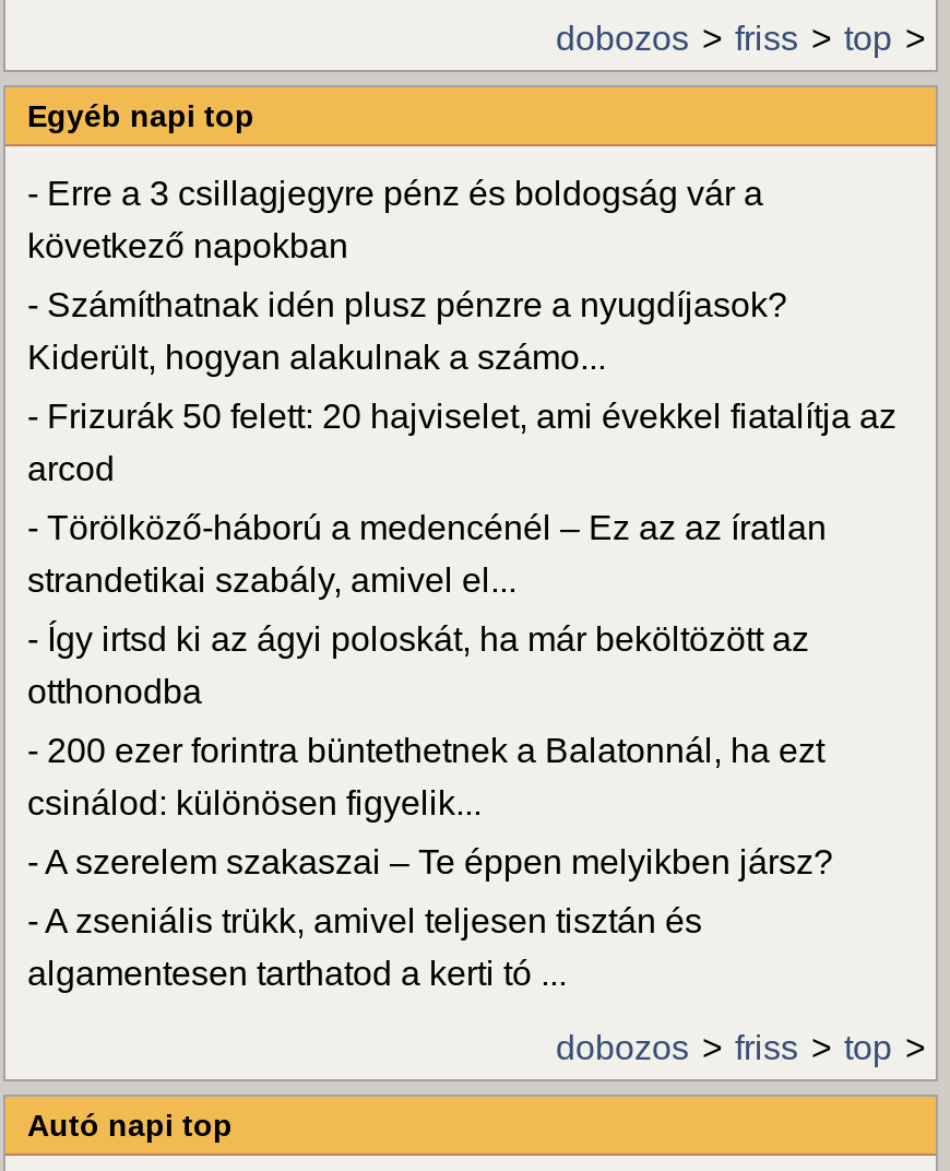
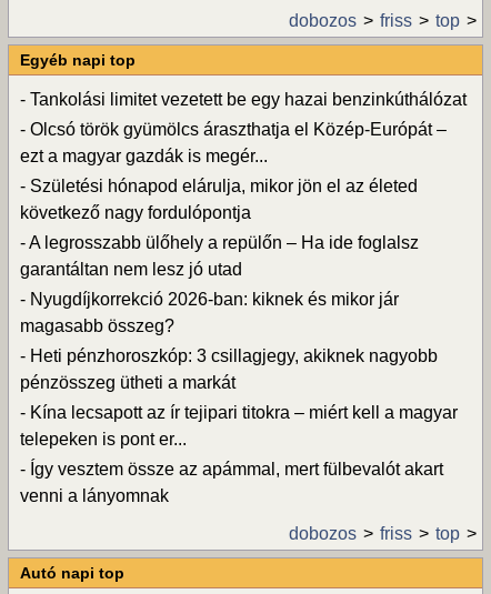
[27,175,763,264] - Erre a 3 csillagjegyre pénz és boldogság vár a | következő napokban -> [20,90,467,109] - Tankolási limitet vezetett be egy hazai benzinkúthálózat
[27,286,787,376] - Számíthatnak idén plusz pénzre a nyugdíjasok? | Kiderült, hogyan alakulnak a számo... -> [20,120,447,165] - Olcsó török gyümölcs áraszthatja el Közép-Európát – | ezt a magyar gazdák is megér...
[27,398,896,487] - Frizurák 50 felett: 20 hajviselet, ami évekkel fiatalítja az | arcod -> [20,177,418,222] - Születési hónapod elárulja, mikor jön el az életed | következő nagy fordulópontja
[27,509,827,599] - Törölköző-háború a medencénél – Ez az az íratlan | strandetikai szabály, amivel el... -> [20,233,419,279] - A legrosszabb ülőhely a repülőn – Ha ide foglalsz | garantáltan nem lesz jó utad
[27,620,809,710] - Így irtsd ki az ágyi poloskát, ha már beköltözött az | otthonodba -> [20,290,399,335] - Nyugdíjkorrekció 2026-ban: kiknek és mikor jár | magasabb összeg?
[27,732,824,821] - 200 ezer forintra büntethetnek a Balatonnál, ha ezt | csinálod: különösen figyelik... -> [20,346,438,392] - Heti pénzhoroszkóp: 3 csillagjegy, akiknek nagyobb | pénzösszeg ütheti a markát
[27,843,833,880] - A szerelem szakaszai – Te éppen melyikben jársz? -> [20,403,458,449] - Kína lecsapott az ír tejipari titokra – miért kell a magyar | telepeken is pont er...
[27,902,702,992] - A zseniális trükk, amivel teljesen tisztán és | algamentesen tarthatod a kerti tó ... -> [20,460,443,505] - Így vesztem össze az apámmal, mert fülbevalót akart | venni a lányomnak

